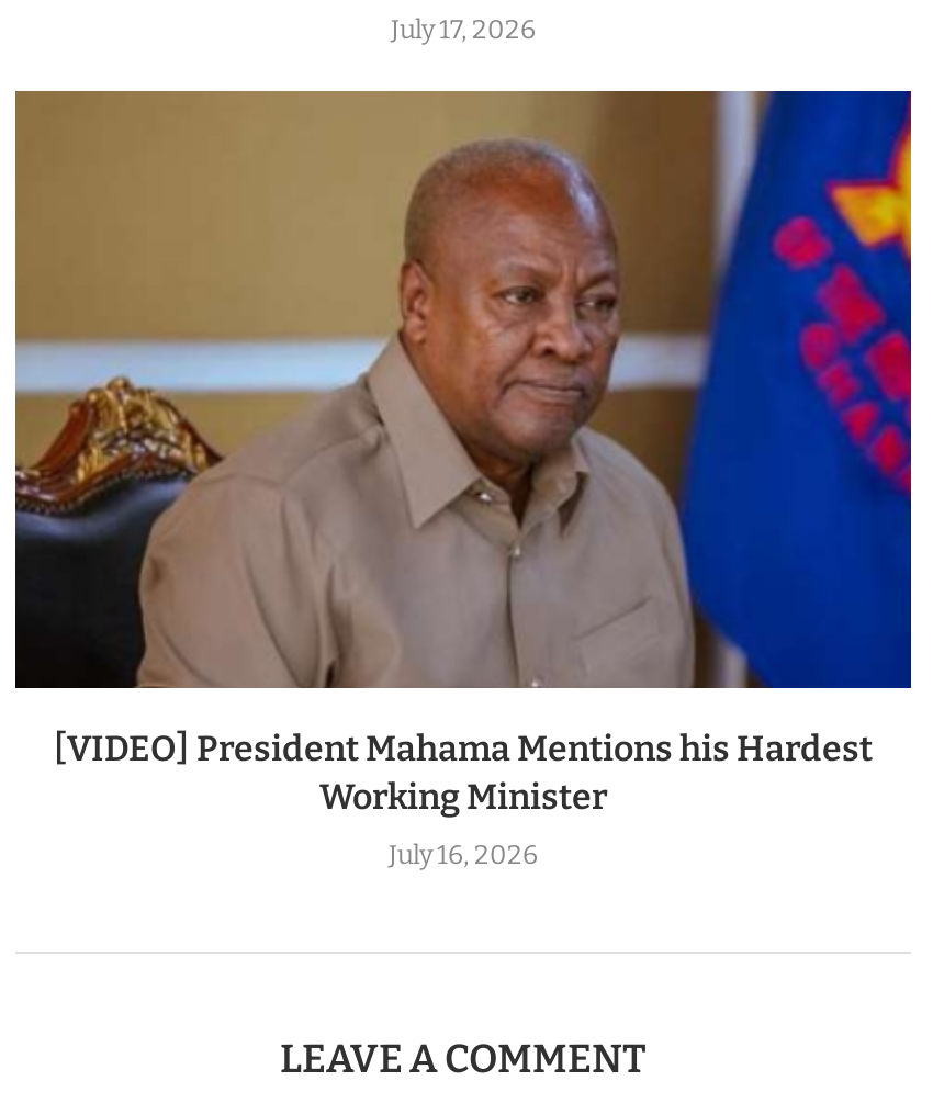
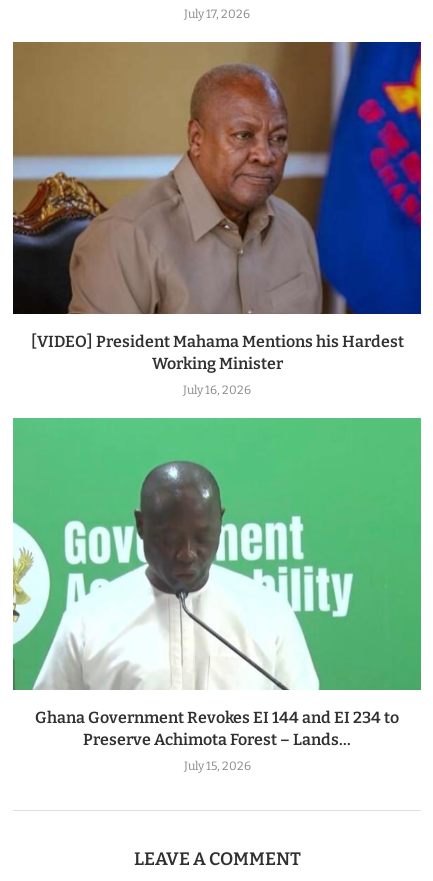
none -> [12,417,422,773] [image] | Ghana Government Revokes EI 144 and EI 234 to | Preserve Achimota Forest – Lands... | July 15, 2026

